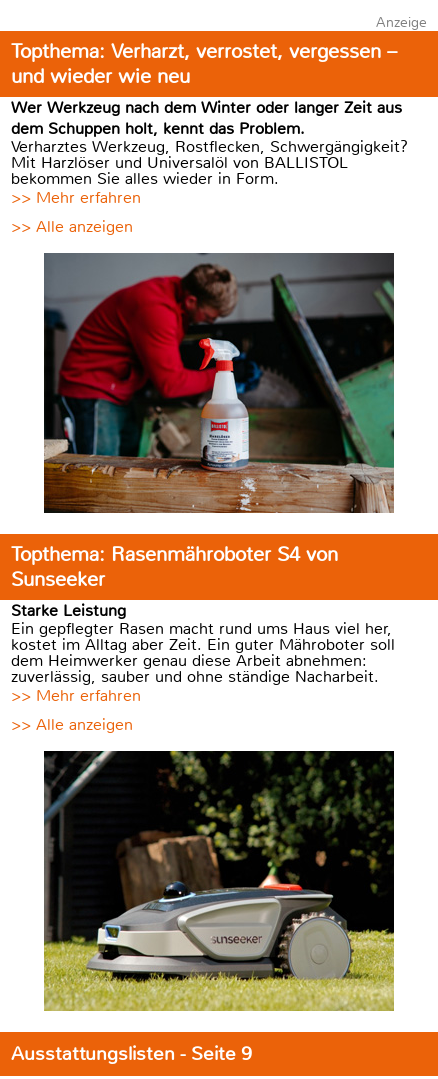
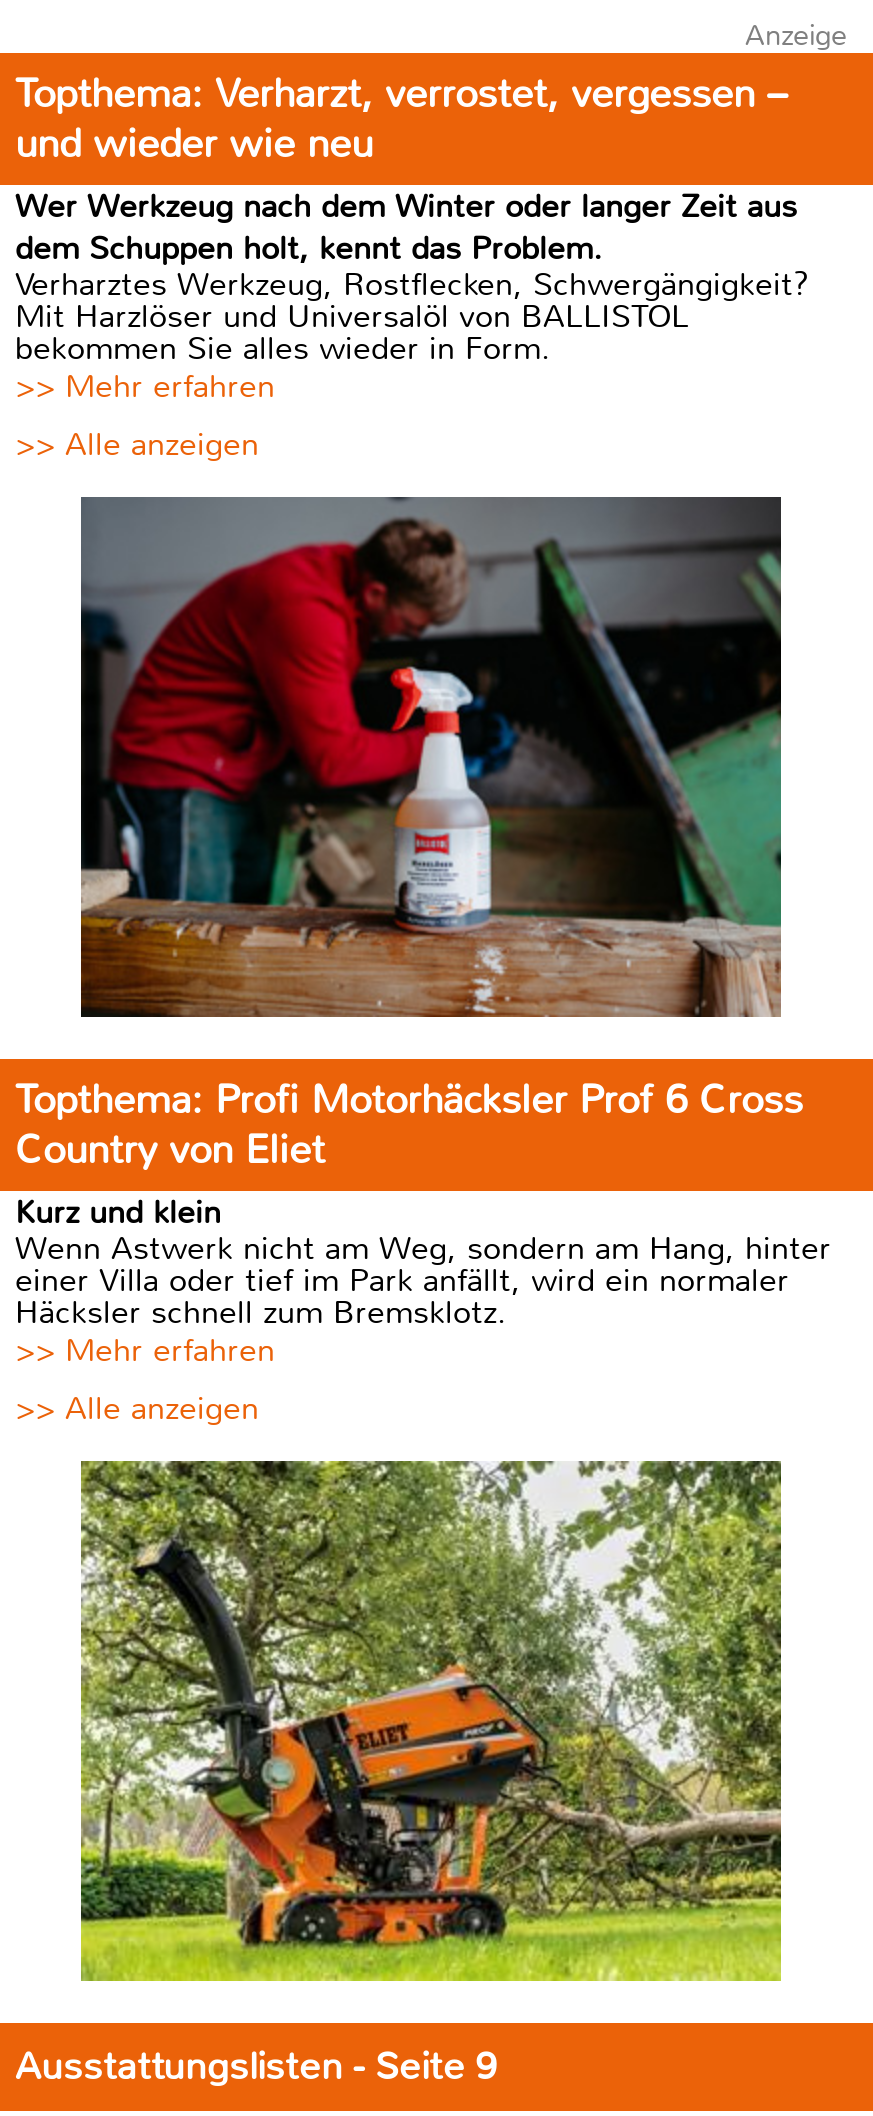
[11,542,395,687] Topthema: Rasenmähroboter S4 von | Sunseeker | Starke Leistung | Ein gepflegter Rasen macht rund ums Haus viel her, | kostet im Alltag aber Zeit. Ein guter Mähroboter soll | dem Heimwerker genau diese Arbeit abnehmen: | zuverlässig, sauber und ohne ständige Nacharbeit. -> [15,1075,831,1333] Topthema: Profi Motorhäcksler Prof 6 Cross | Country von Eliet | Kurz und klein | Wenn Astwerk nicht am Weg, sondern am Hang, hinter | einer Villa oder tief im Park anfällt, wird ein normaler | Häcksler schnell zum Bremsklotz.
[43,750,395,1011] [image] -> [79,1459,783,1981] [image]

